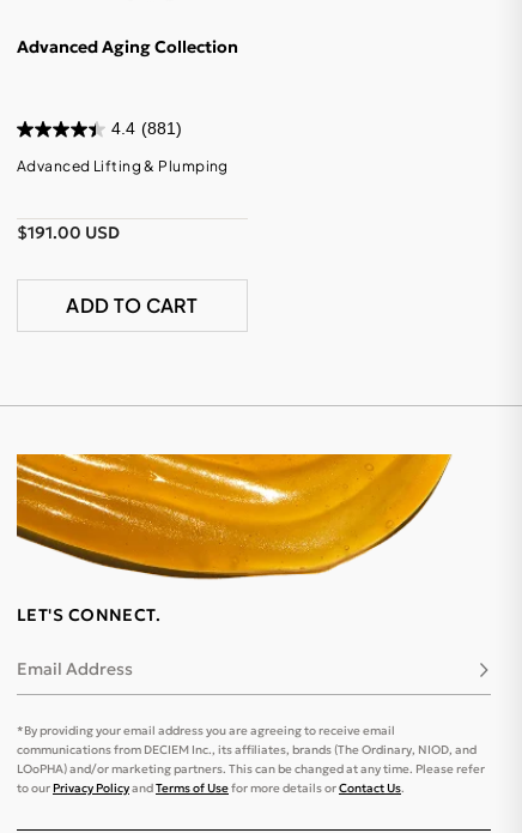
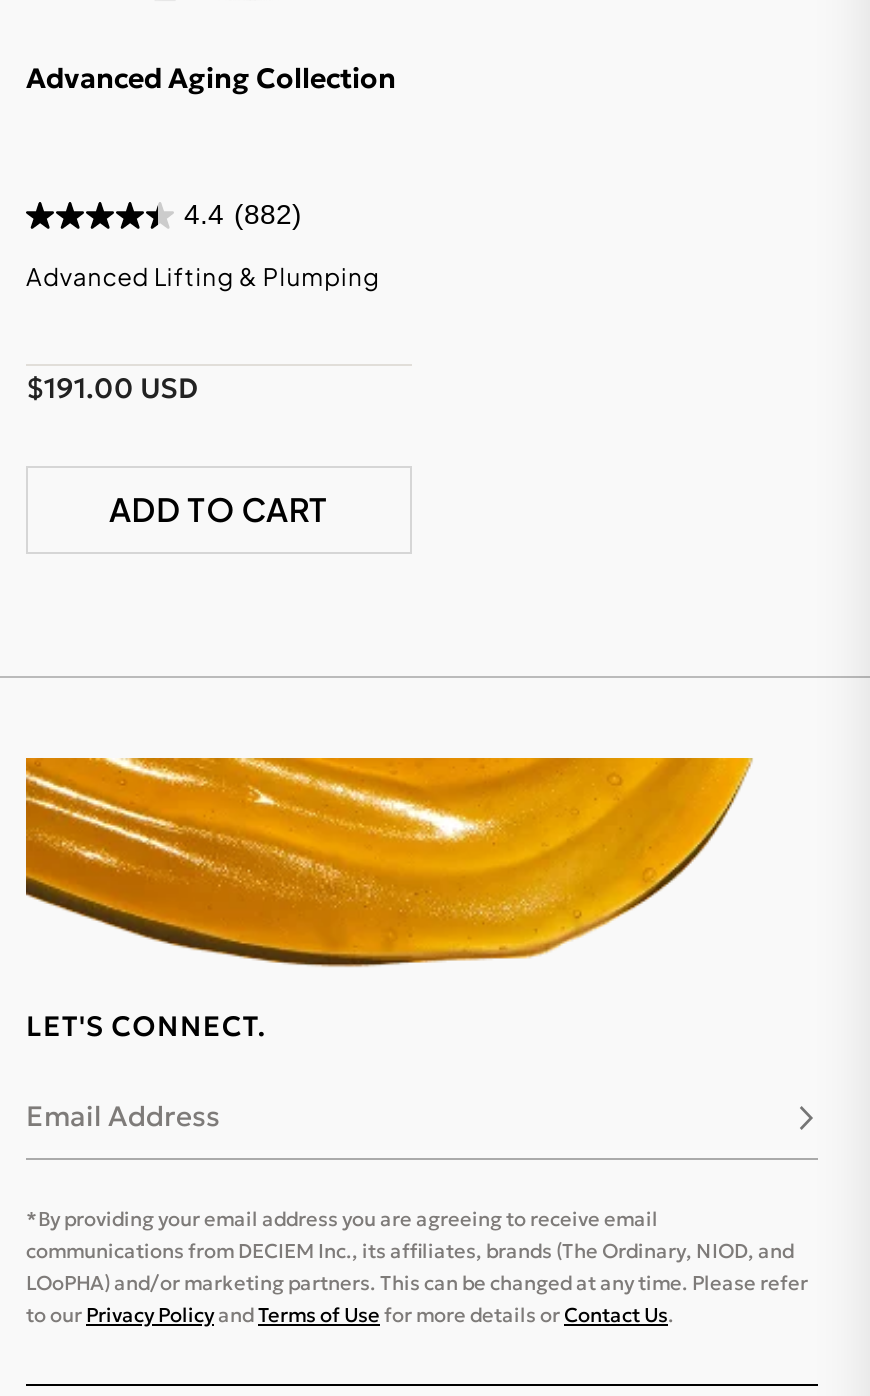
[111,119,182,138] 4.4 (881) -> [184,198,302,230] 4.4 (882)

